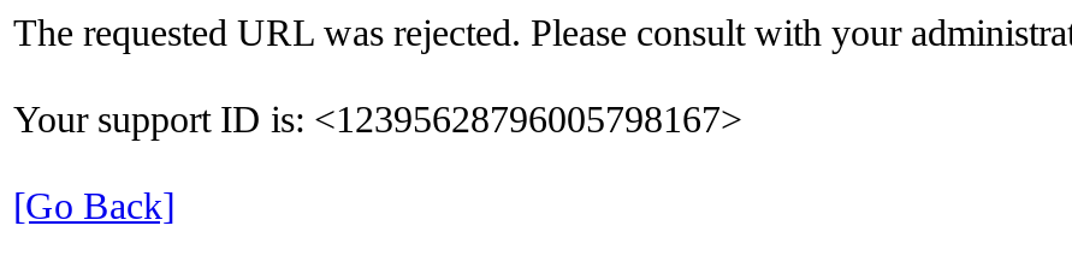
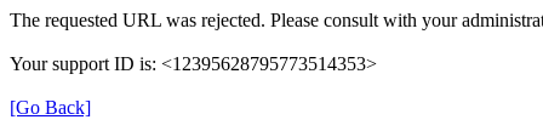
[13,99,742,139] Your support ID is: <12395628796005798167> -> [10,53,377,74] Your support ID is: <12395628795773514353>

